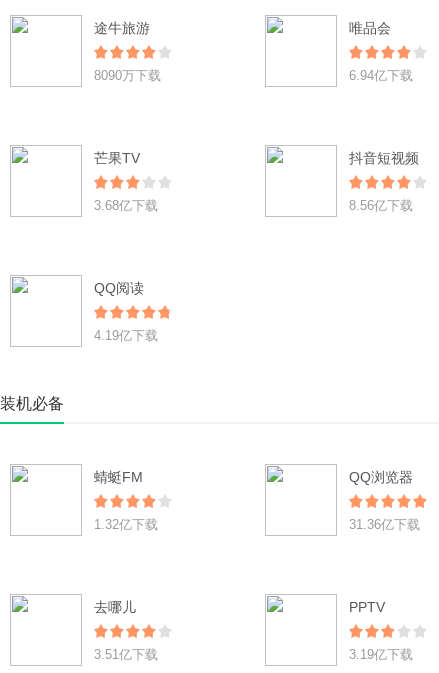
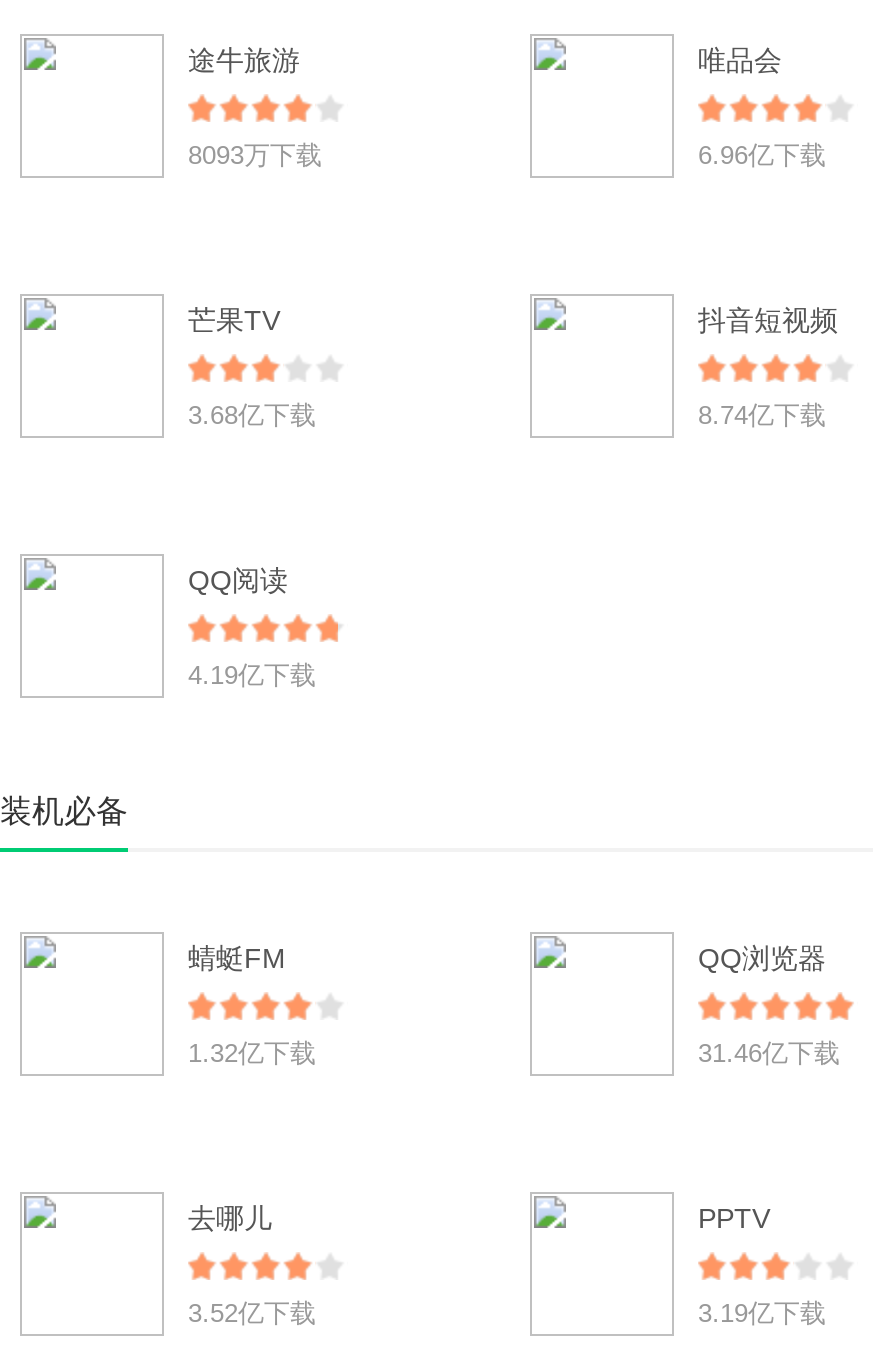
[94,68,161,83] 8090万下载 -> [188,140,322,170] 8093万下载
[349,68,413,83] 6.94亿下载 -> [698,140,826,170] 6.96亿下载
[349,198,413,213] 8.56亿下载 -> [698,400,826,430] 8.74亿下载
[349,517,420,532] 31.36亿下载 -> [698,1038,840,1068] 31.46亿下载
[94,647,158,662] 3.51亿下载 -> [188,1298,316,1328] 3.52亿下载

